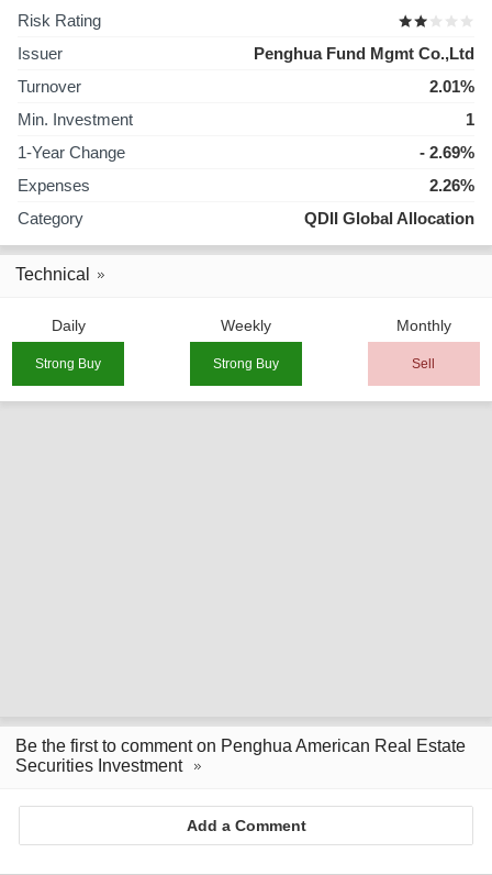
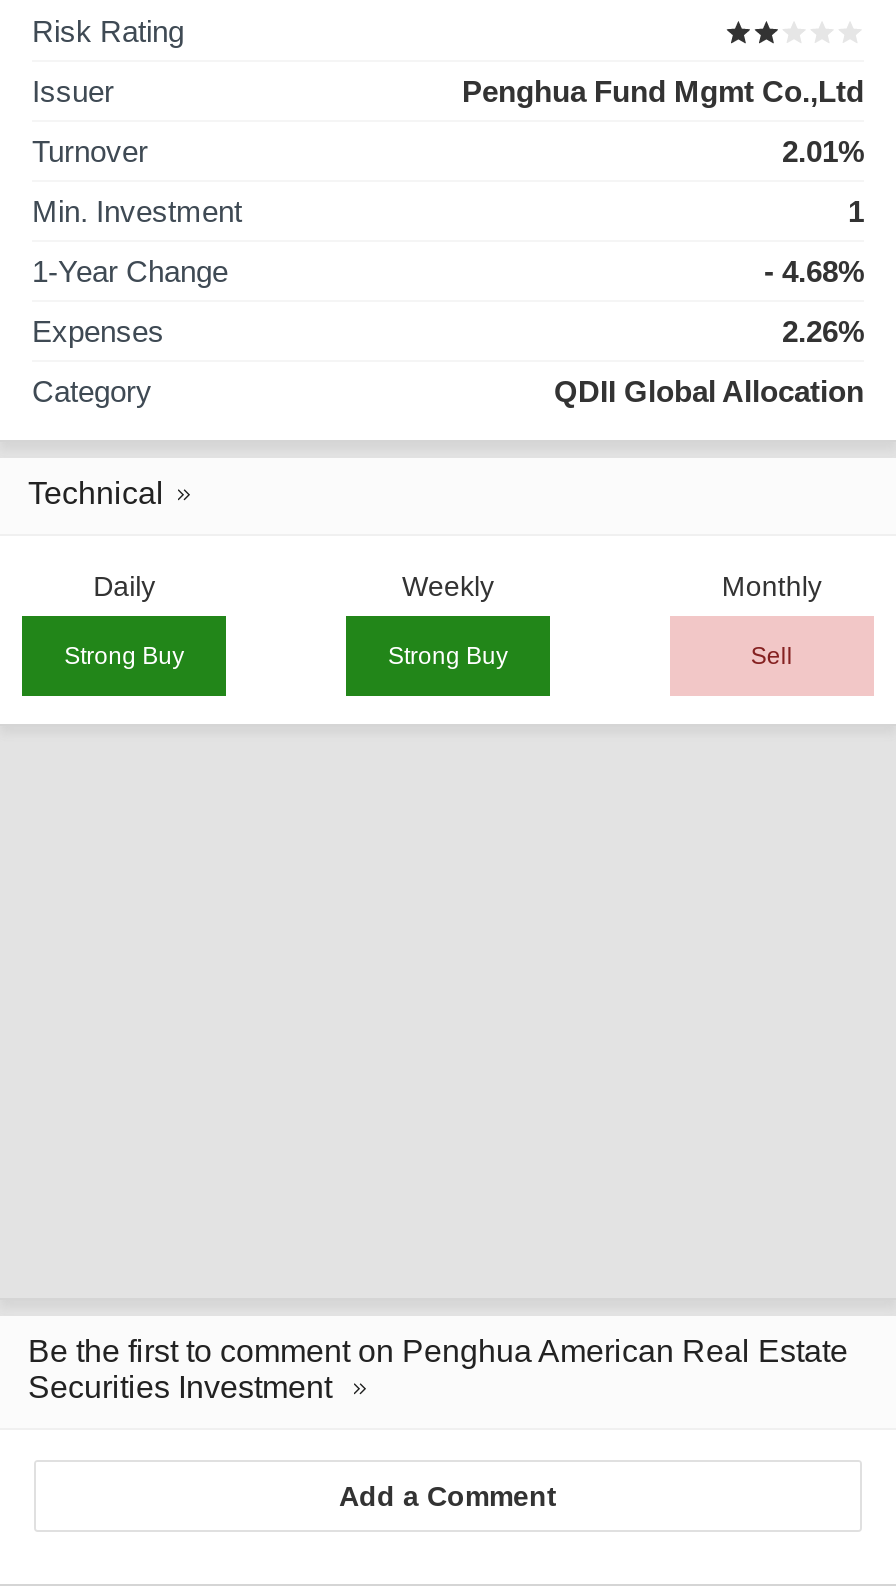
[420,143,474,162] - 2.69% -> [764,254,864,288] - 4.68%

